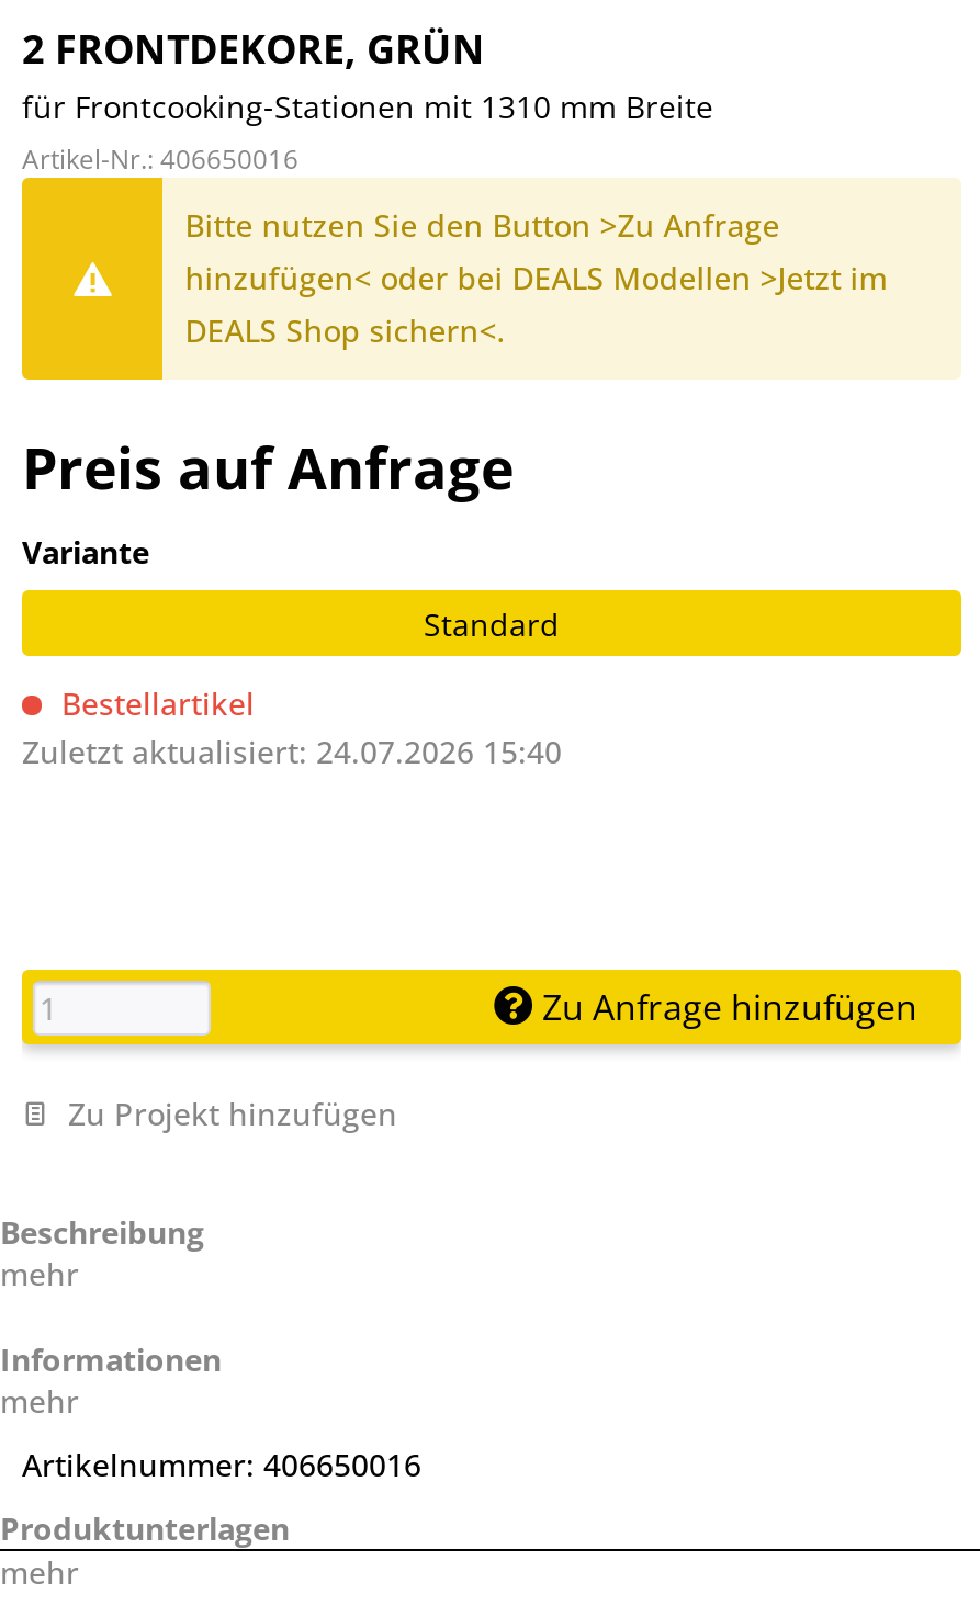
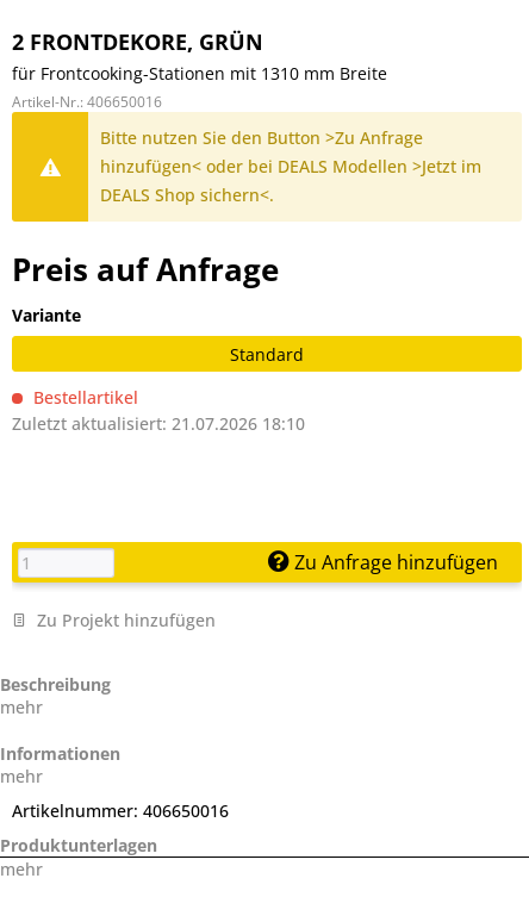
[22,731,562,772] Zuletzt aktualisiert: 24.07.2026 15:40 -> [12,412,305,435] Zuletzt aktualisiert: 21.07.2026 18:10

